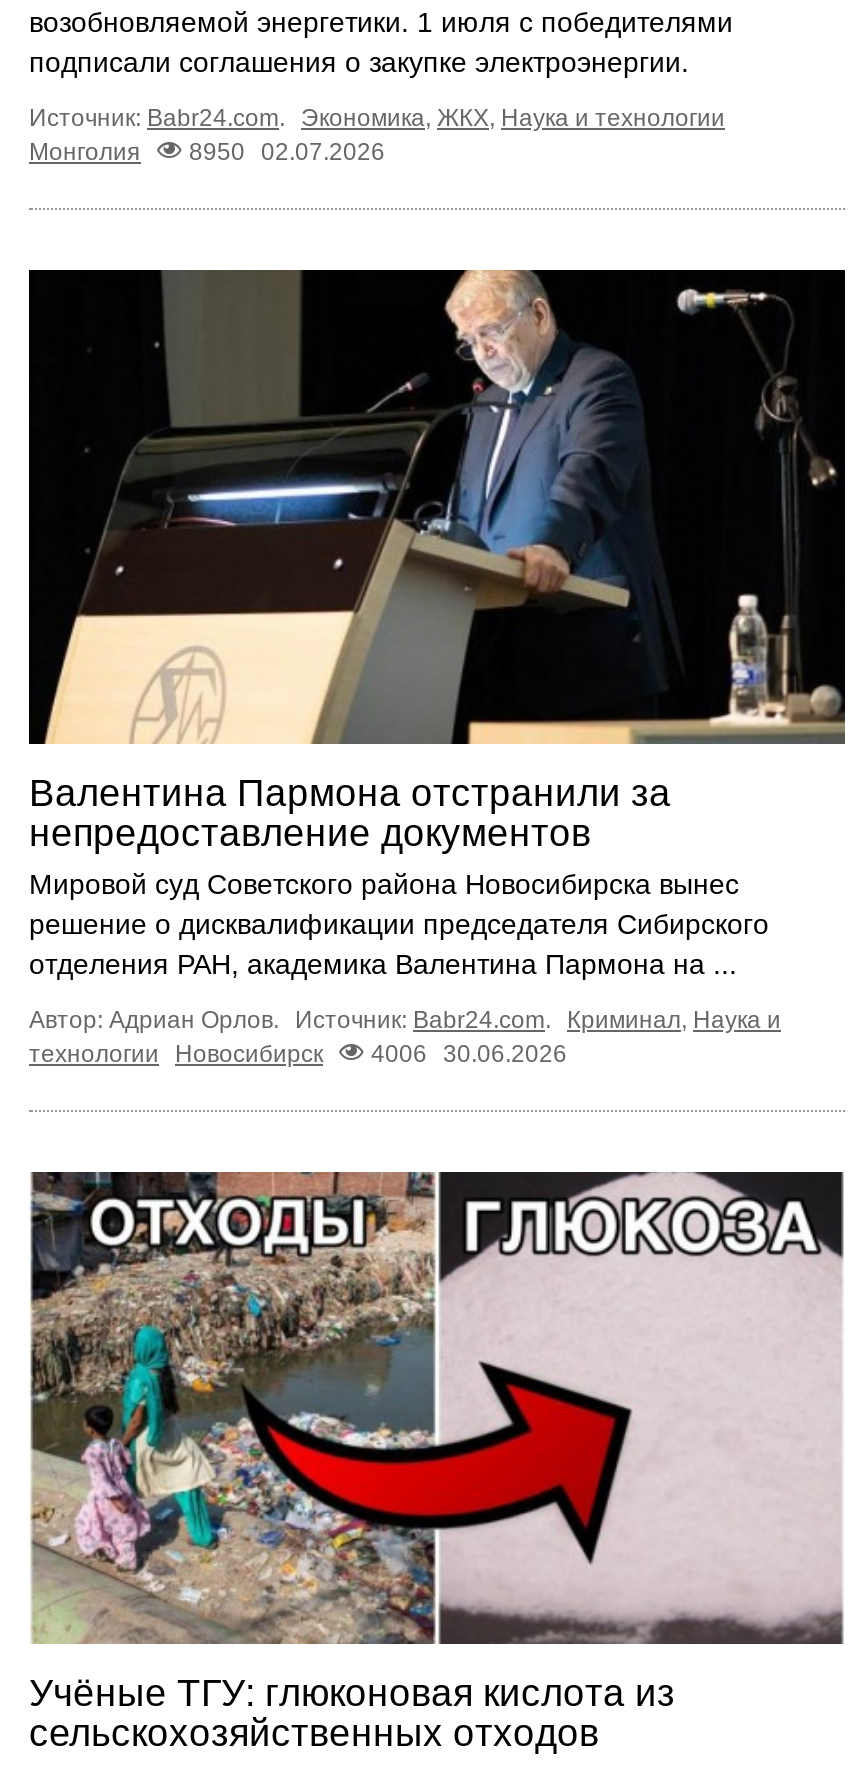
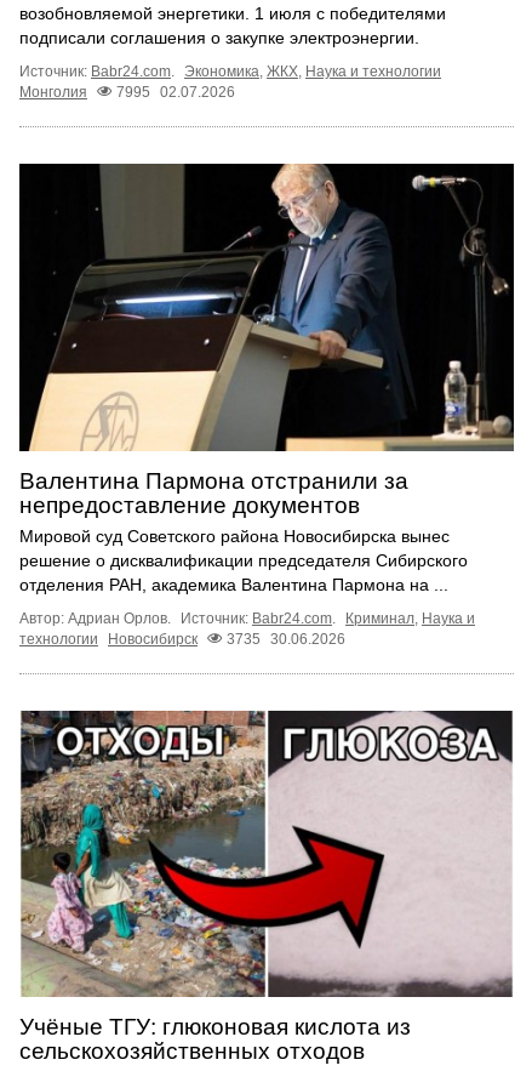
[29,138,385,166] Монголия 8950 02.07.2026 -> [19,84,235,101] Монголия 7995 02.07.2026
[29,1040,567,1068] технологии Новосибирск 4006 30.06.2026 -> [19,630,345,647] технологии Новосибирск 3735 30.06.2026

